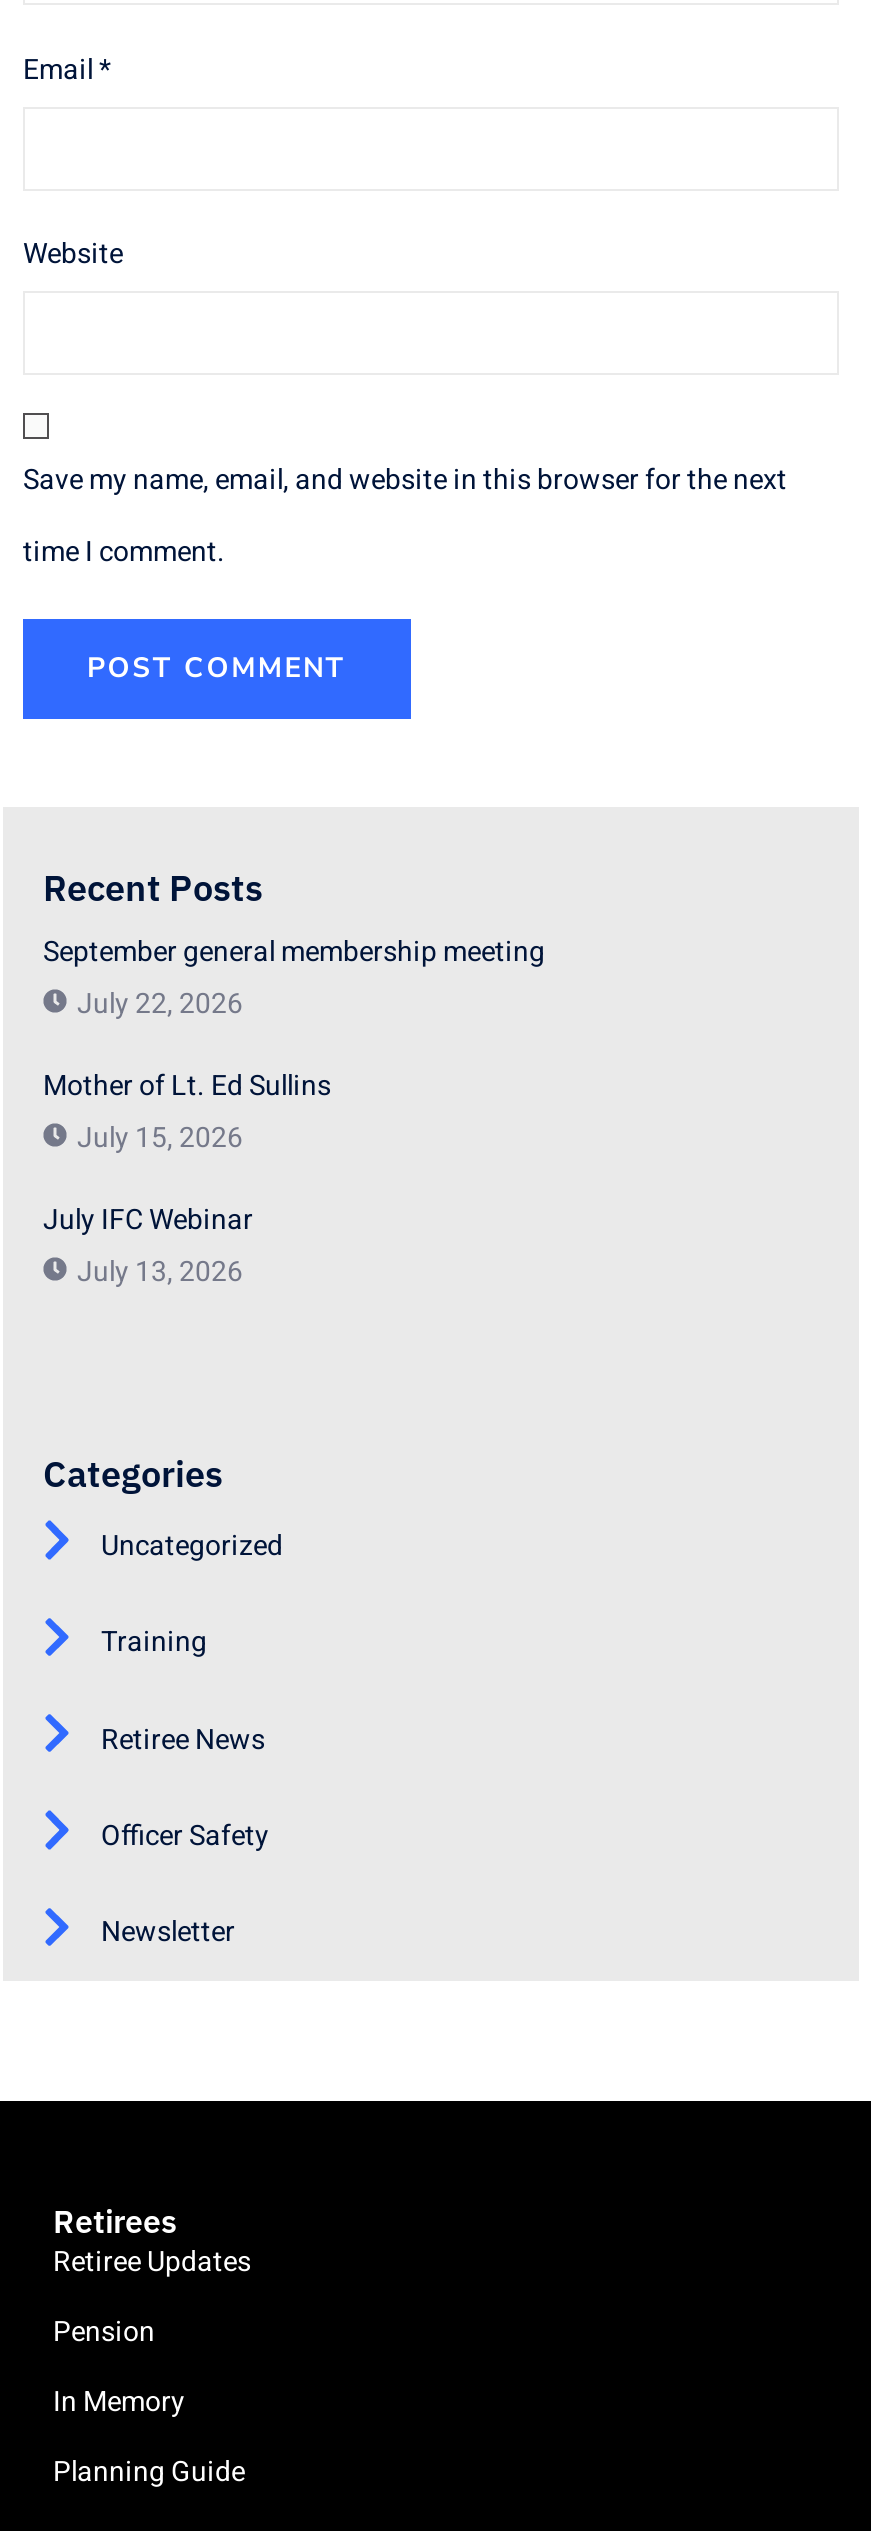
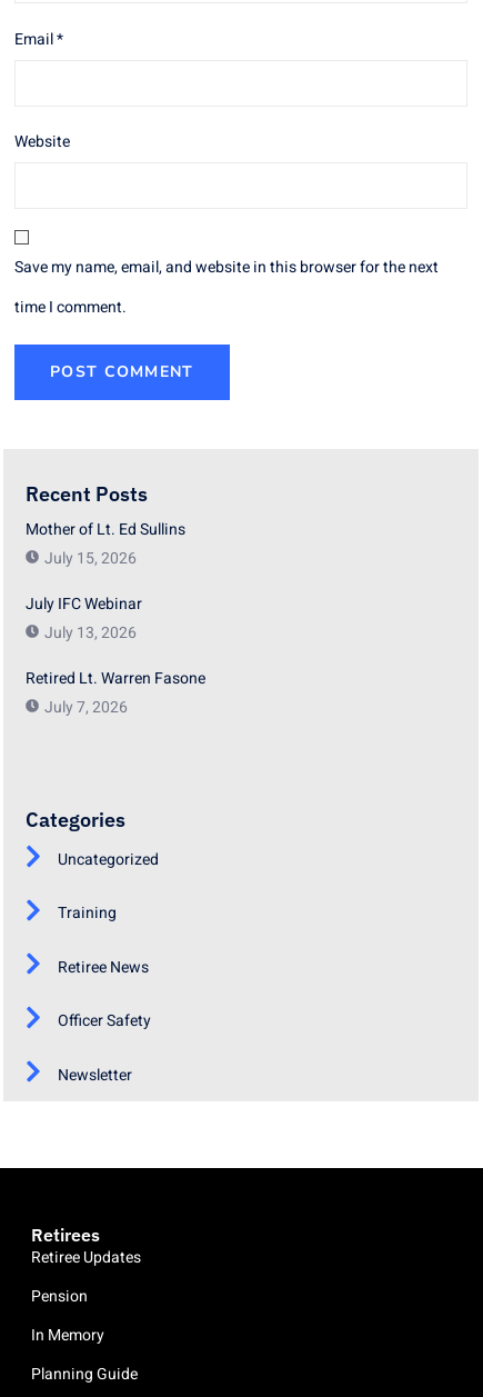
[43,931,545,1025] September general membership meeting | July 22, 2026 -> none
moved [43,1065,331,1293] -> [26,518,185,645]: Mother of Lt. Ed Sullins | July 15, 2026 | July IFC Webinar | July 13, 2026
none -> [26,667,205,719] Retired Lt. Warren Fasone | July 7, 2026

